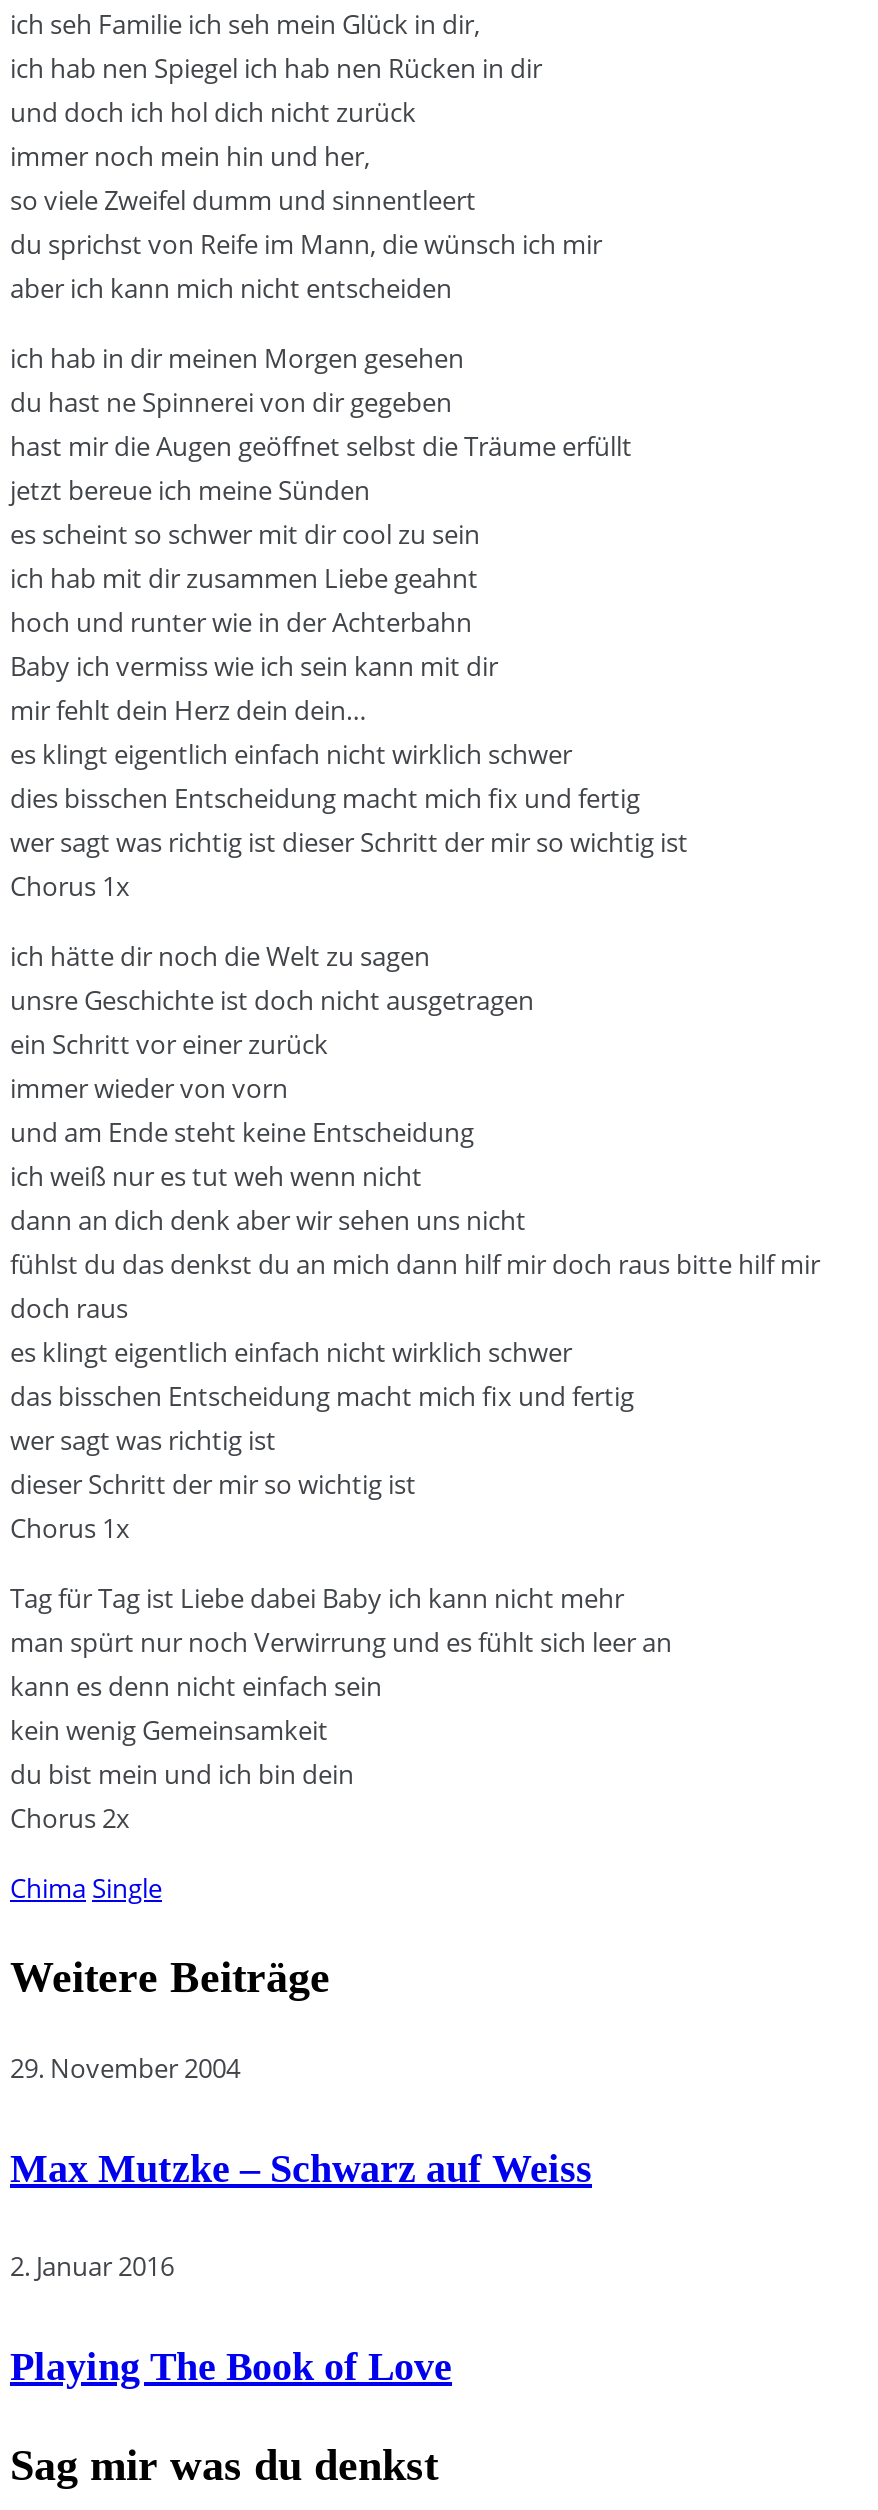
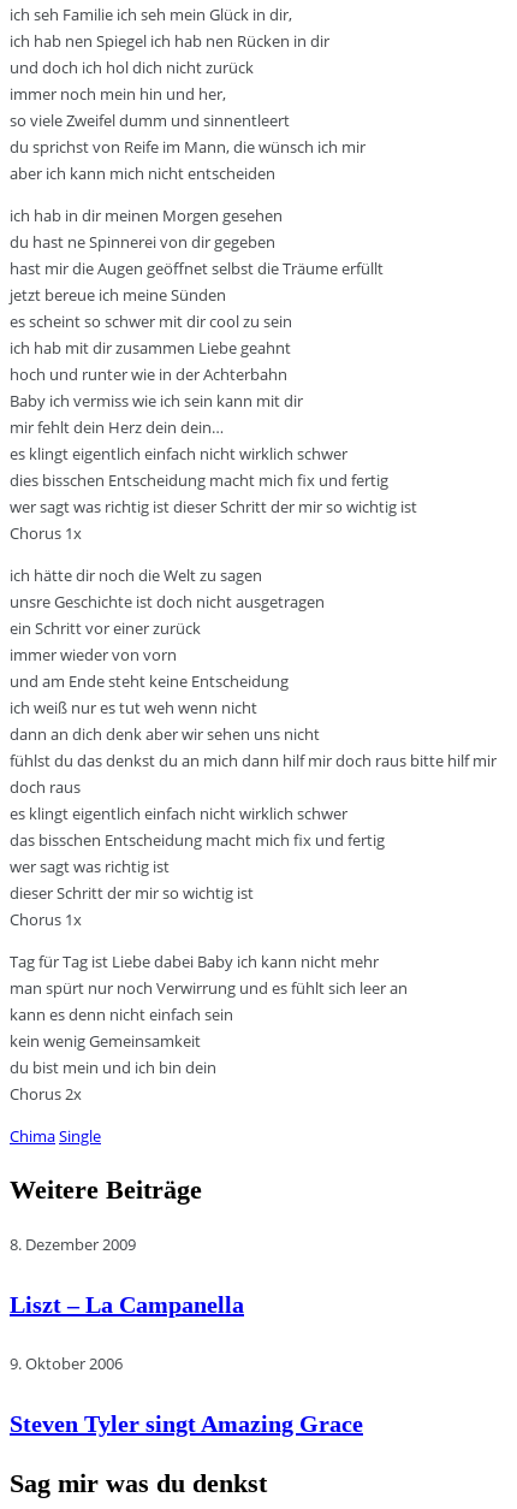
[10,2050,240,2086] 29. November 2004 -> [10,1233,136,1255] 8. Dezember 2009
[10,2145,592,2189] Max Mutzke – Schwarz auf Weiss -> [10,1291,244,1317] Liszt – La Campanella
[10,2248,174,2284] 2. Januar 2016 -> [10,1353,123,1374] 9. Oktober 2006
[10,2343,452,2387] Playing The Book of Love -> [10,1410,363,1436] Steven Tyler singt Amazing Grace

